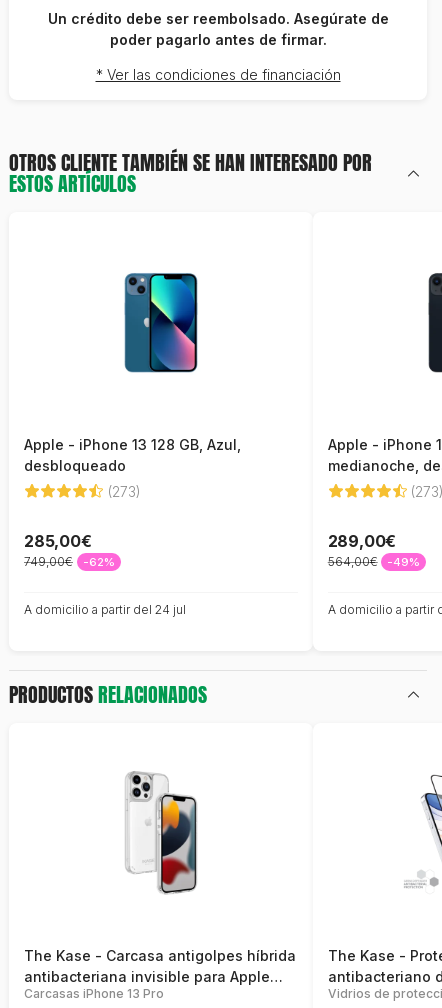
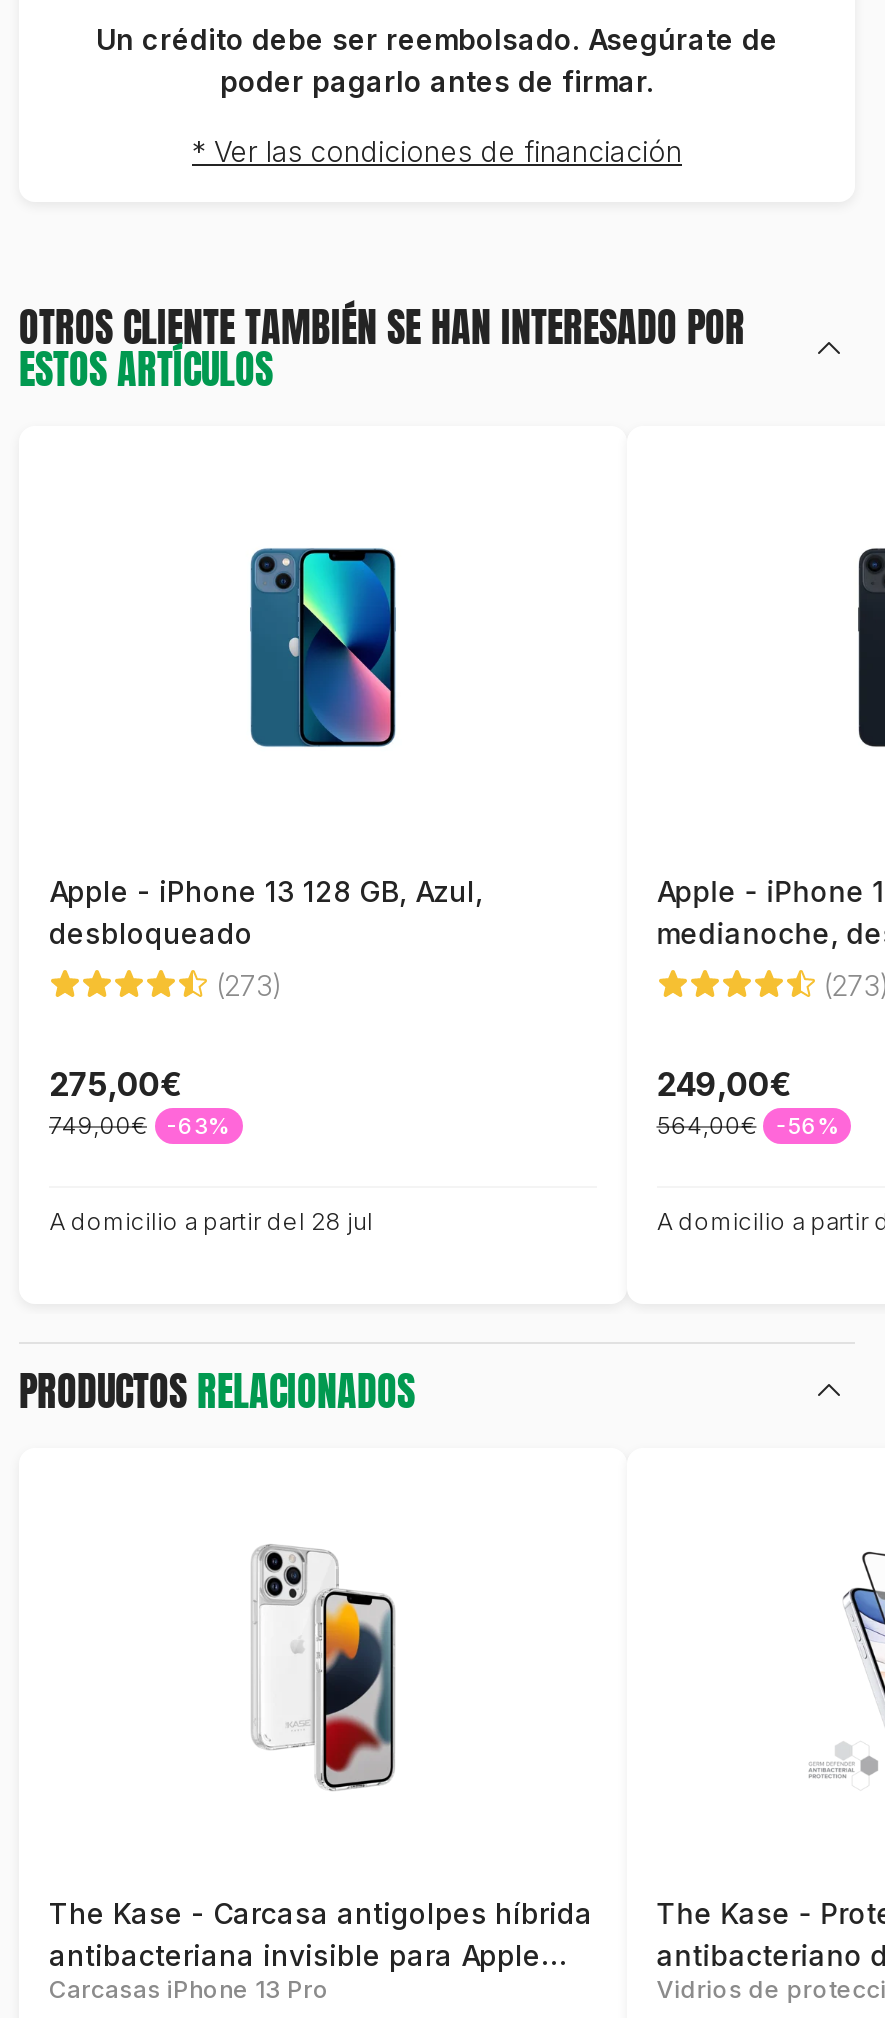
[24,530,91,550] 285,00€ -> [49,1063,182,1103] 275,00€
[328,530,396,550] 289,00€ -> [656,1063,791,1103] 249,00€
[24,553,114,568] 749,00€ -62% -> [49,1109,230,1139] 749,00€ -63%
[328,553,420,568] 564,00€ -49% -> [656,1109,839,1139] 564,00€ -56%
[24,602,186,617] A domicilio a partir del 24 jul -> [49,1207,373,1237] A domicilio a partir del 28 jul

